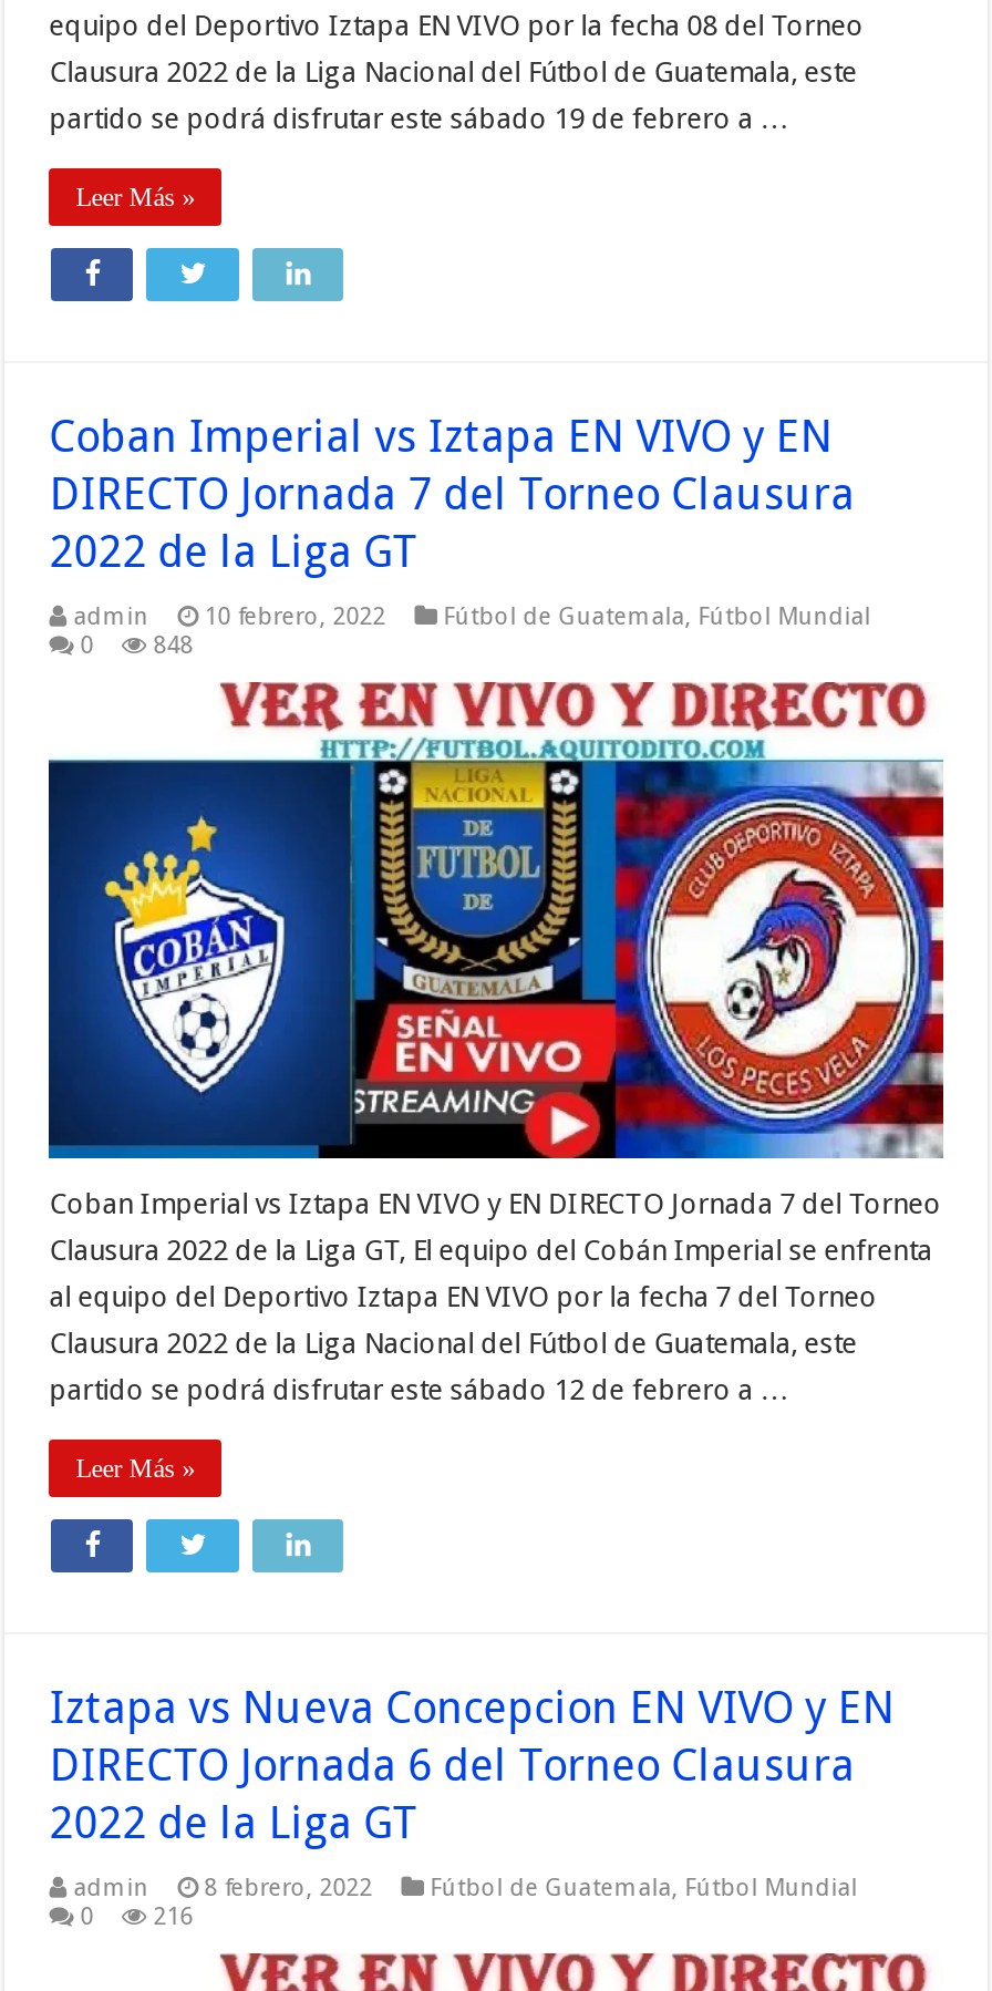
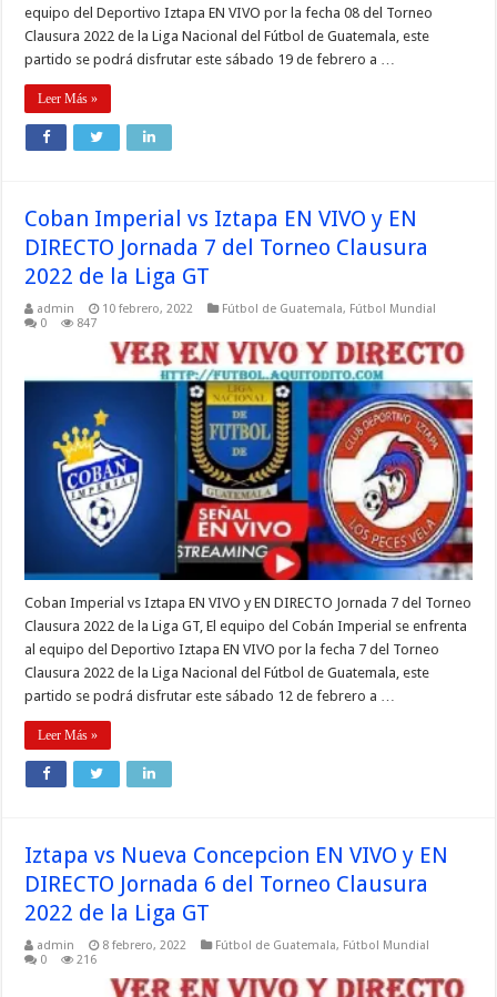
[153,631,193,660] 848 -> [77,316,97,330] 847

